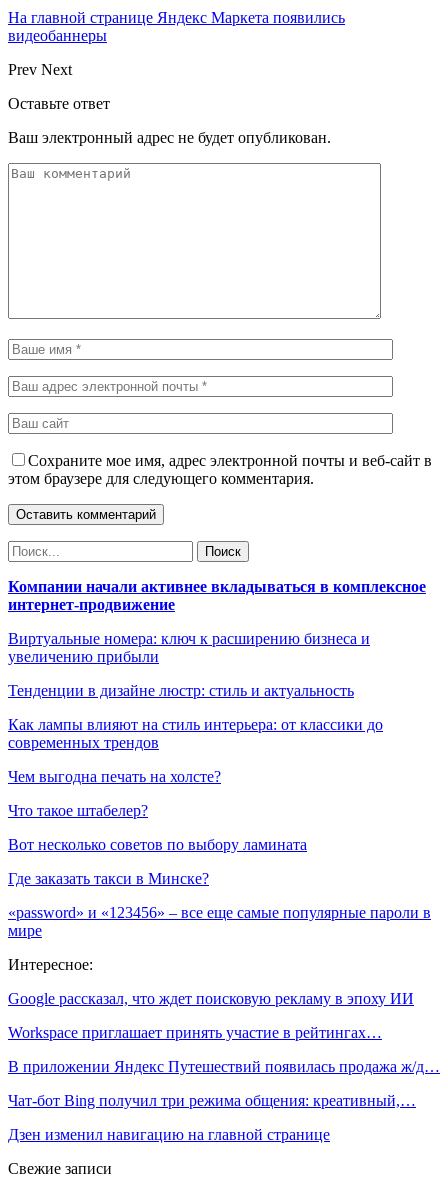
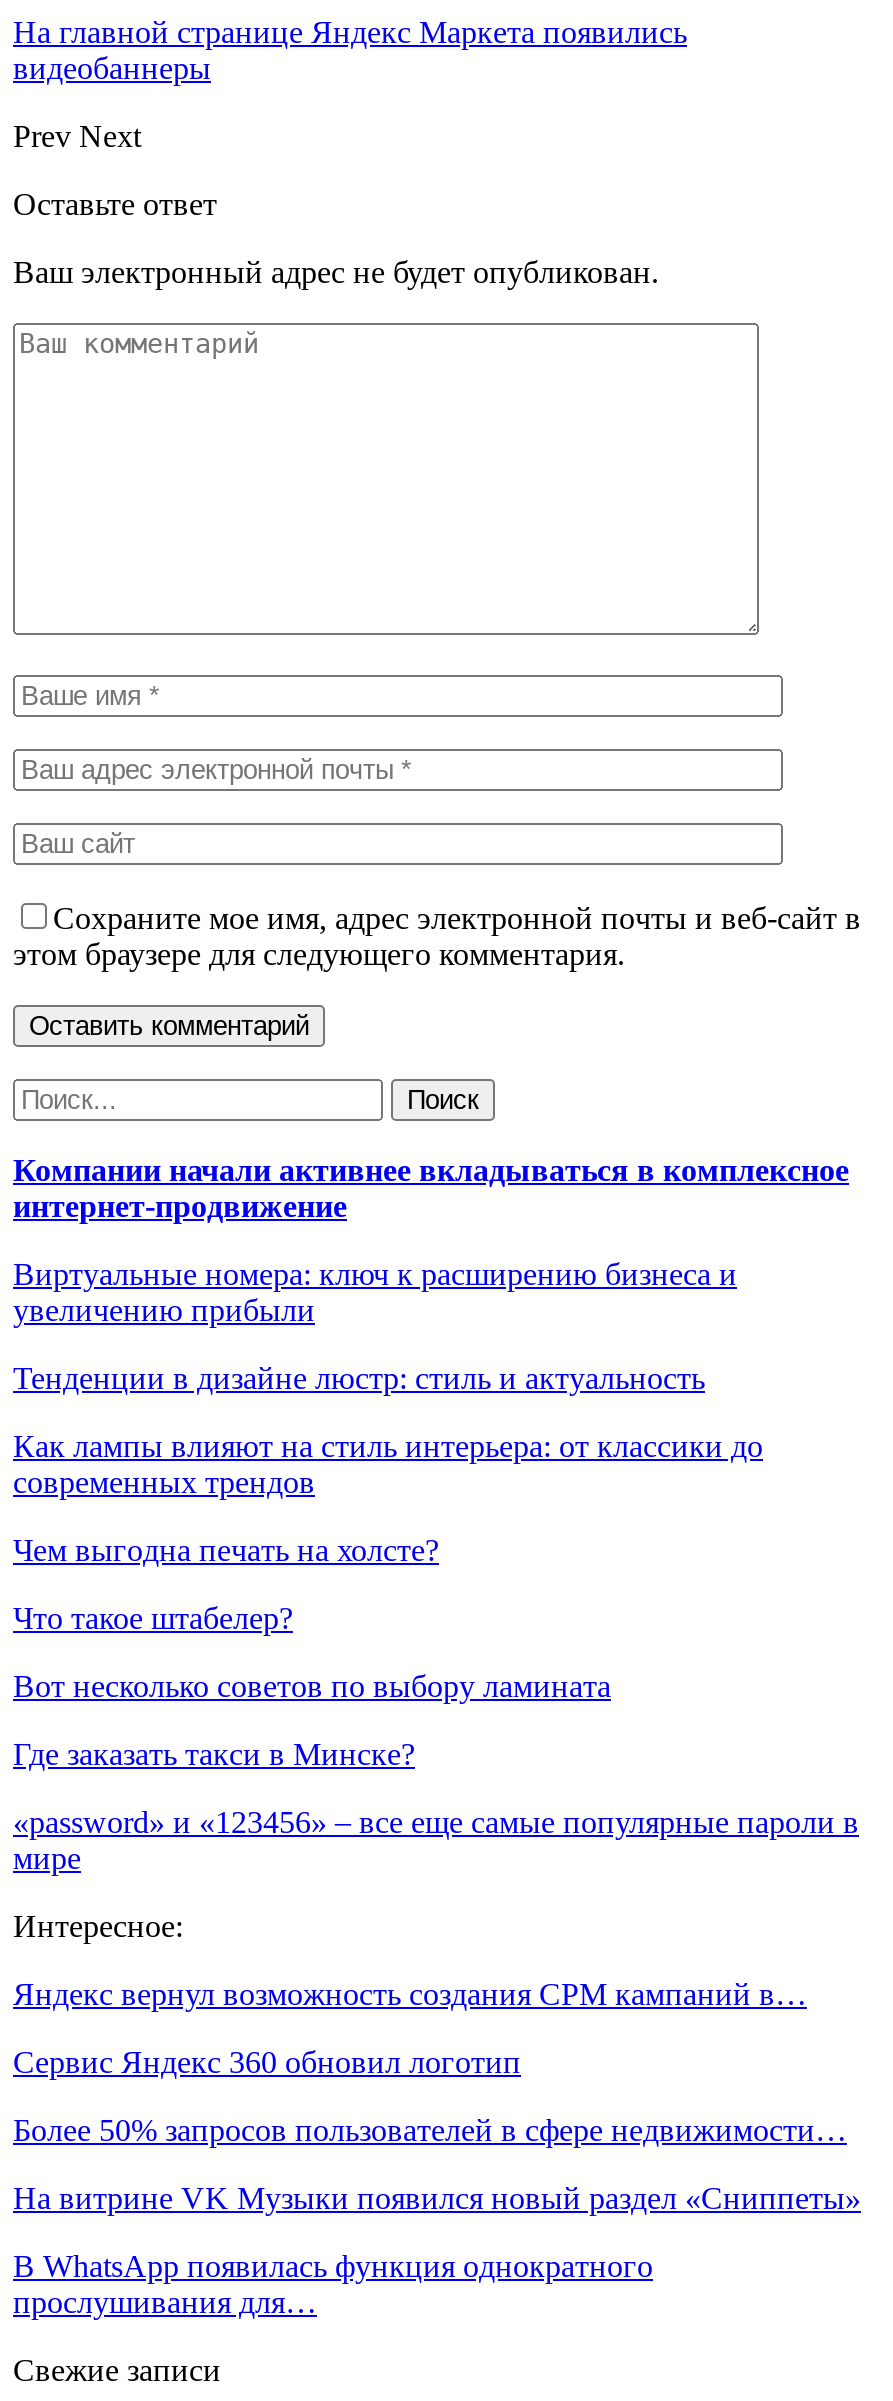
[8,990,414,1007] Google рассказал, что ждет поисковую рекламу в эпоху ИИ -> [13,1977,807,2011] Яндекс вернул возможность создания CPM кампаний в…
[8,1024,382,1041] Workspace приглашает принять участие в рейтингах… -> [13,2045,521,2079] Сервис Яндекс 360 обновил логотип
[8,1058,440,1075] В приложении Яндекс Путешествий появилась продажа ж/д… -> [13,2113,847,2147] Более 50% запросов пользователей в сфере недвижимости…
[8,1092,416,1109] Чат-бот Bing получил три режима общения: креативный,… -> [13,2181,861,2215] На витрине VK Музыки появился новый раздел «Сниппеты»
[8,1126,330,1143] Дзен изменил навигацию на главной странице -> [13,2249,653,2319] В WhatsApp появилась функция однократного | прослушивания для…

